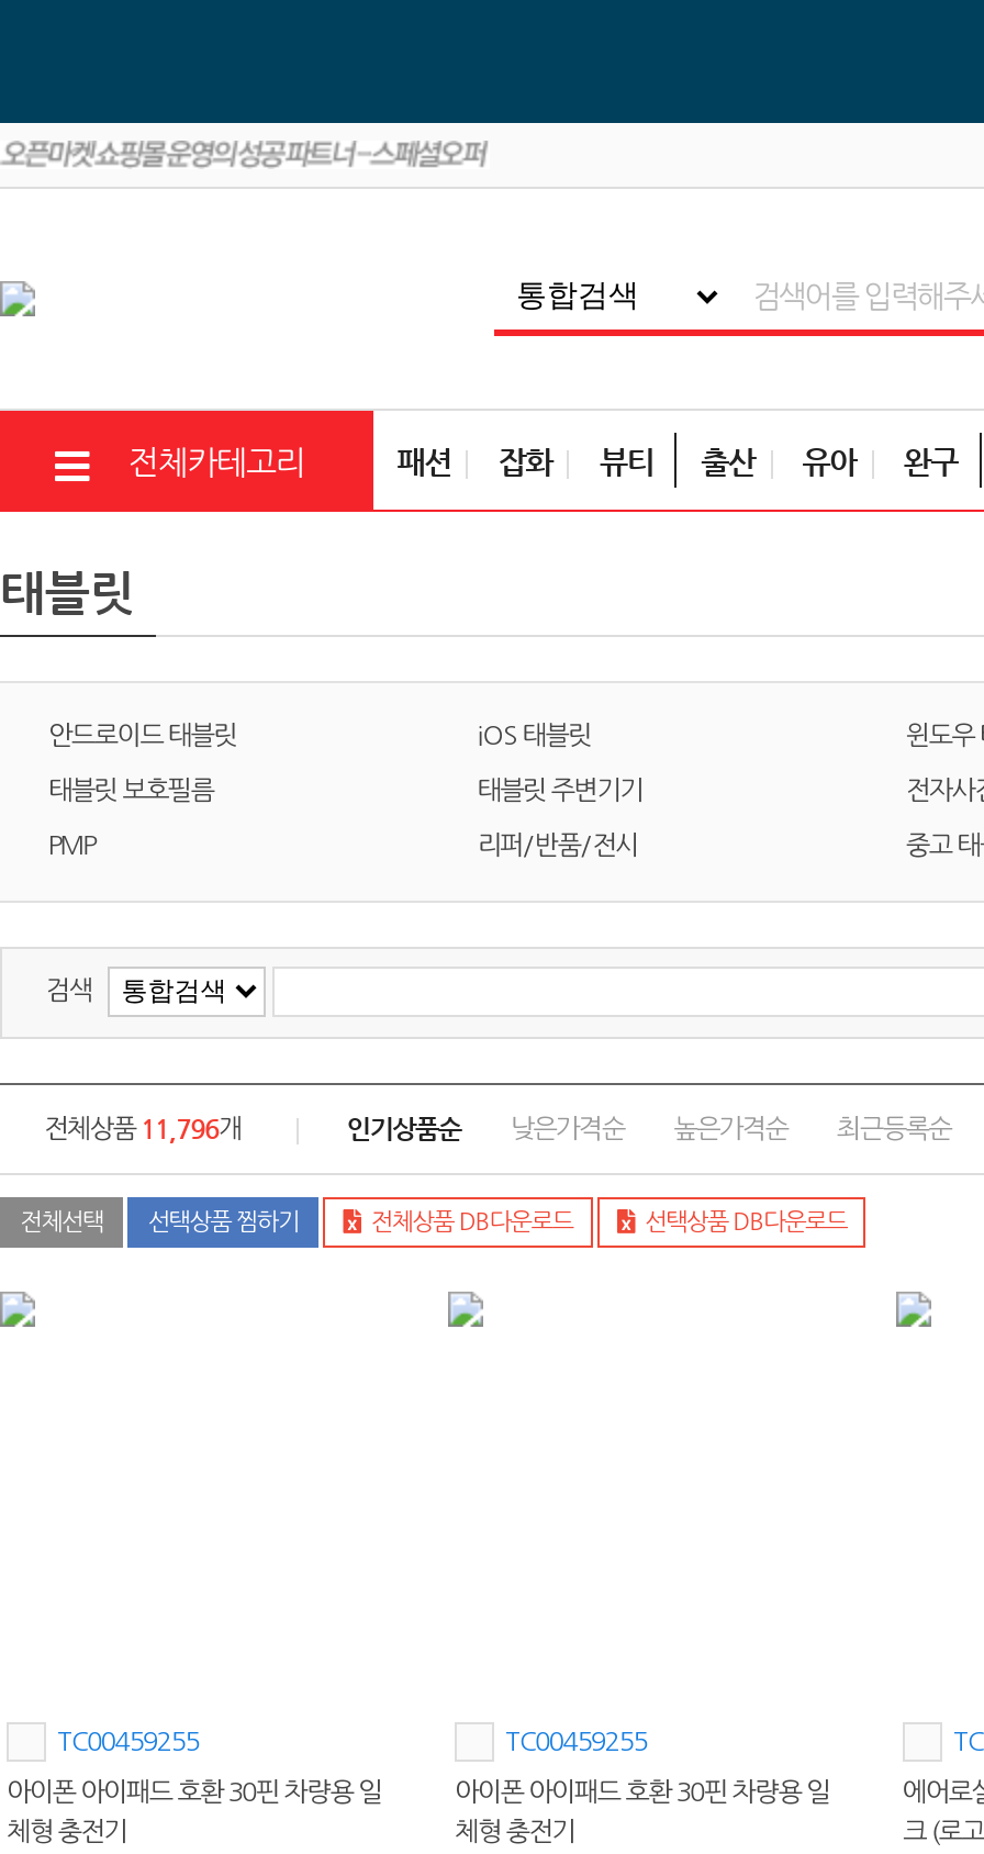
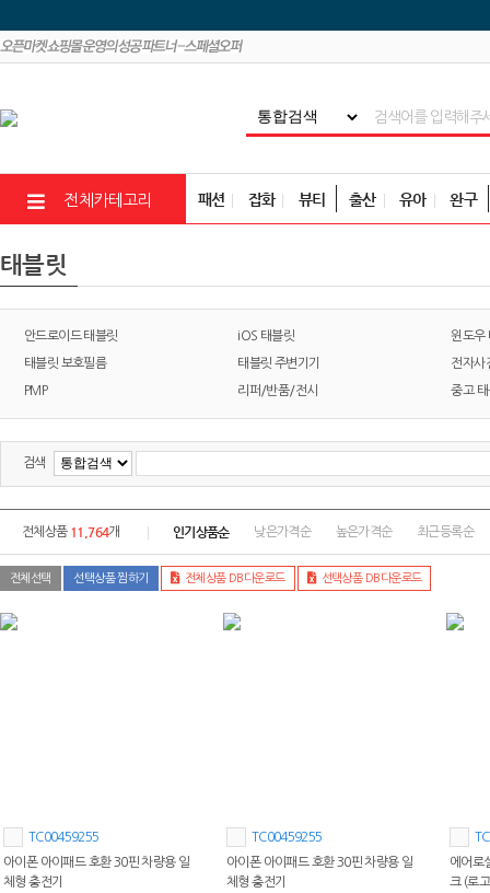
[44,1114,241,1144] 전체상품 11,796개 -> [22,524,120,540] 전체상품 11,764개

